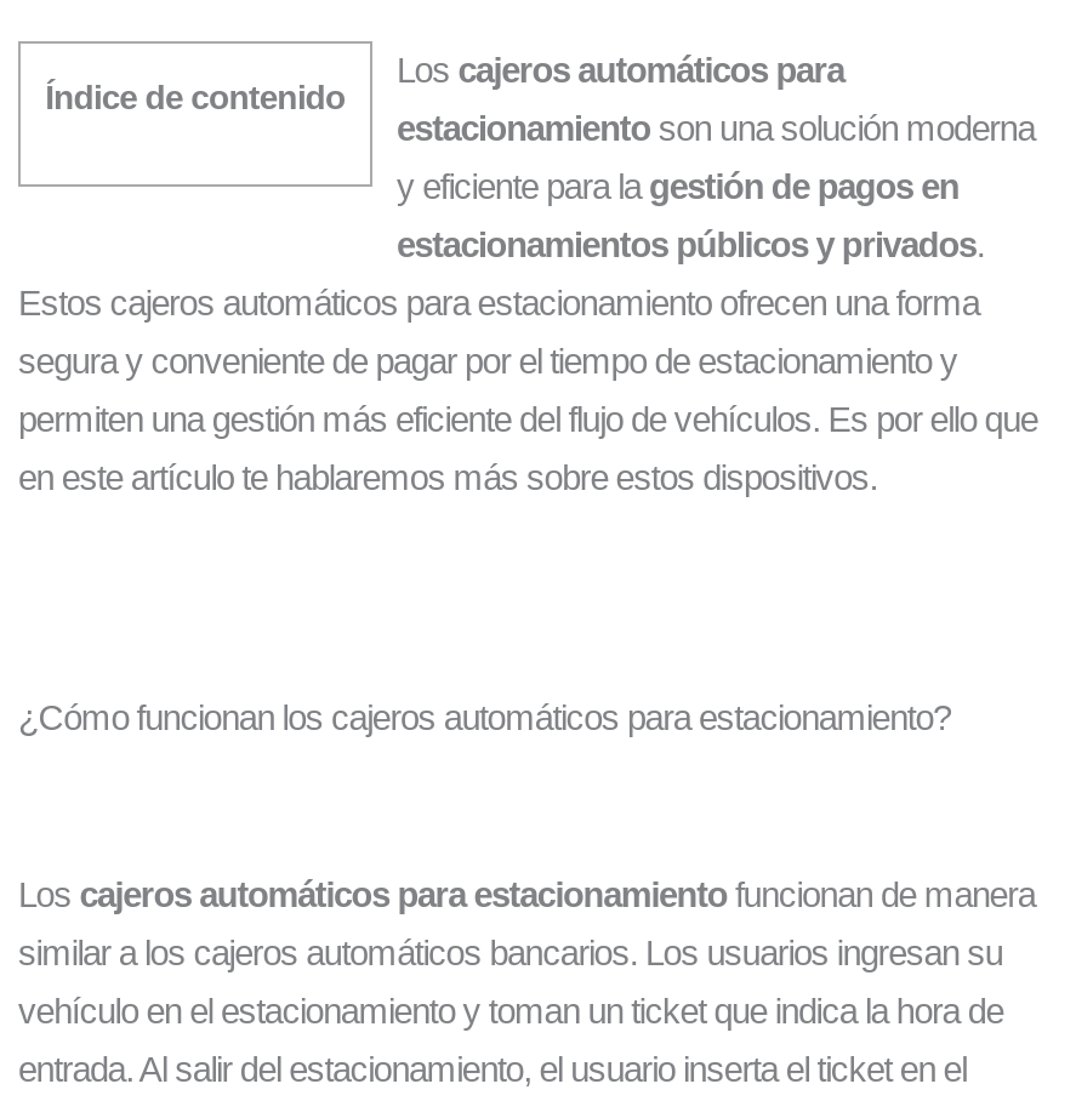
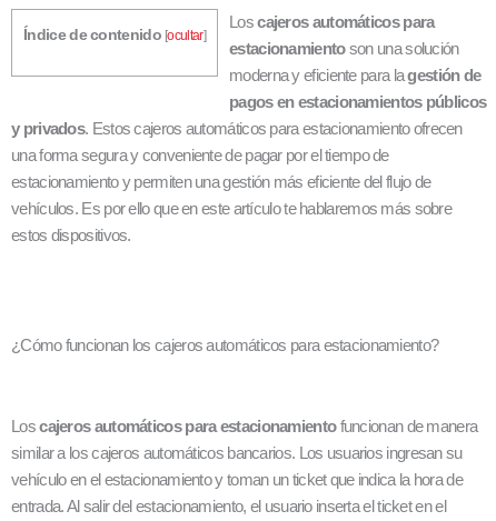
[45,77,345,116] Índice de contenido -> [23,25,206,43] Índice de contenido [ocultar]

